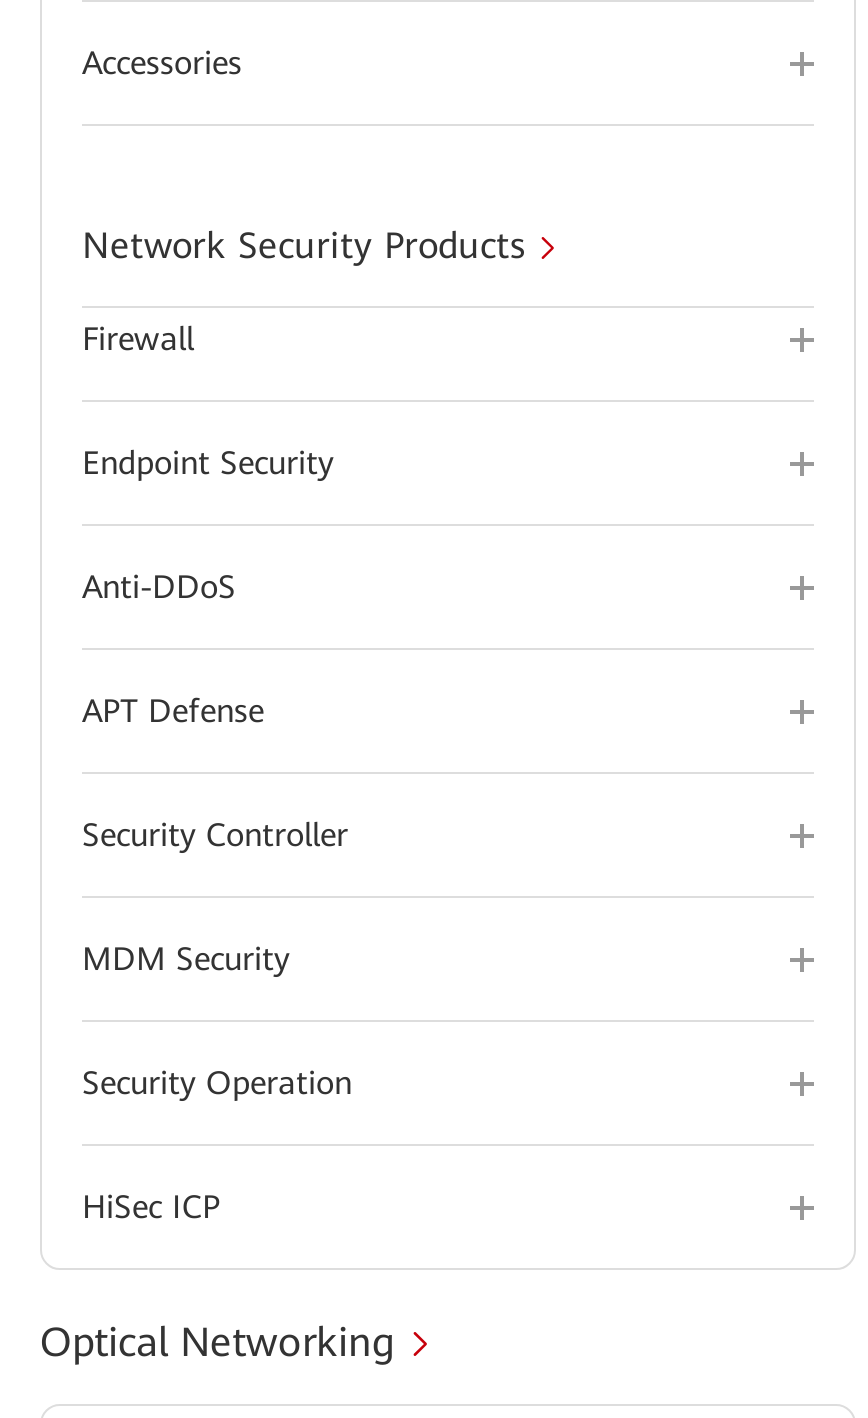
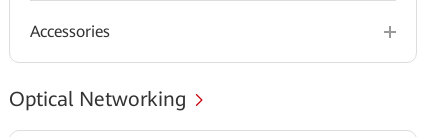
[82,224,526,1226] Network Security Products | Firewall | Endpoint Security | Anti-DDoS | APT Defense | Security Controller | MDM Security | Security Operation | HiSec ICP -> none

